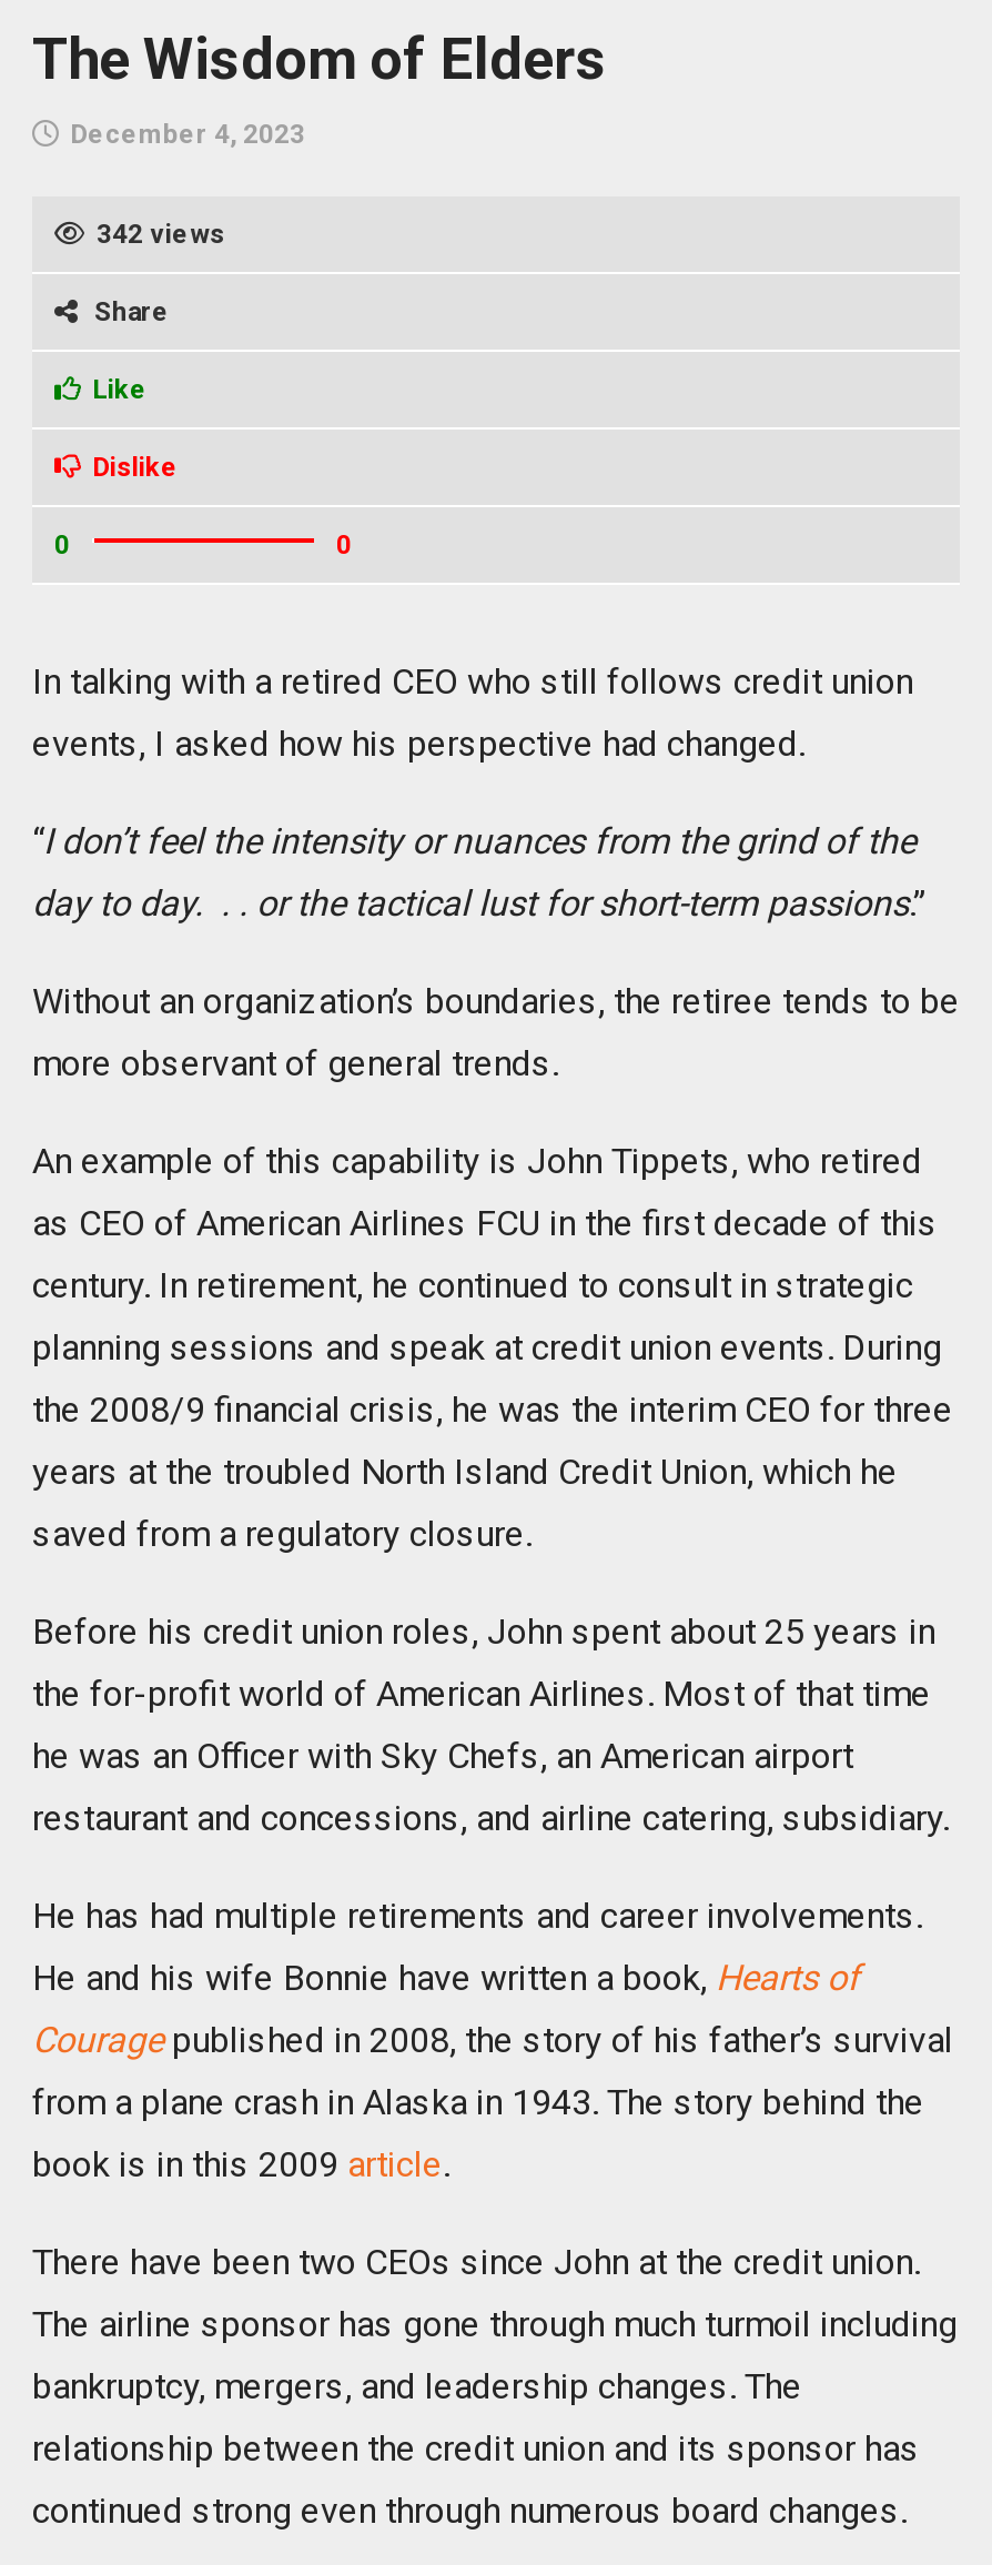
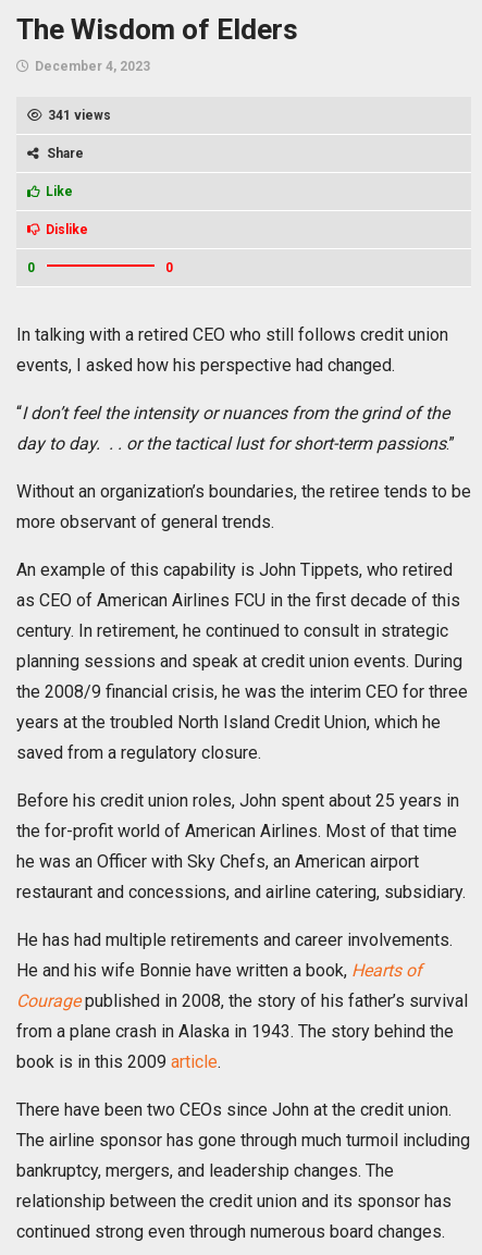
[97,220,225,251] 342 views -> [48,108,111,123] 341 views

